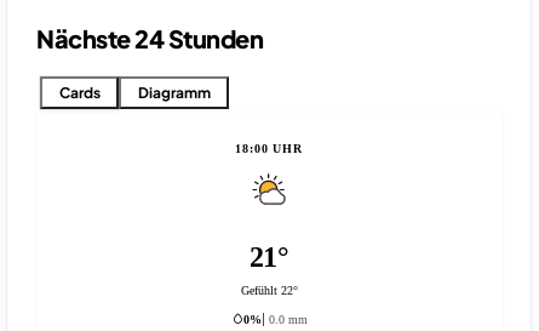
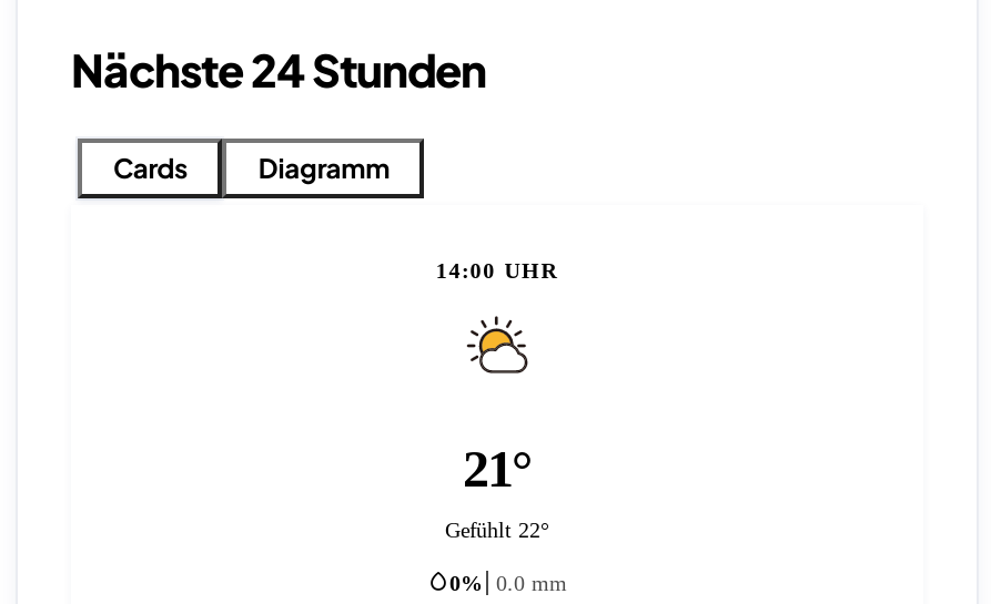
[235,141,302,155] 18:00 UHR -> [436,257,558,282] 14:00 UHR

